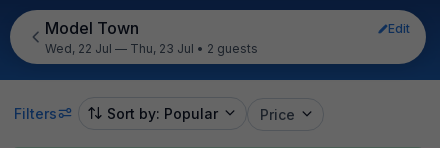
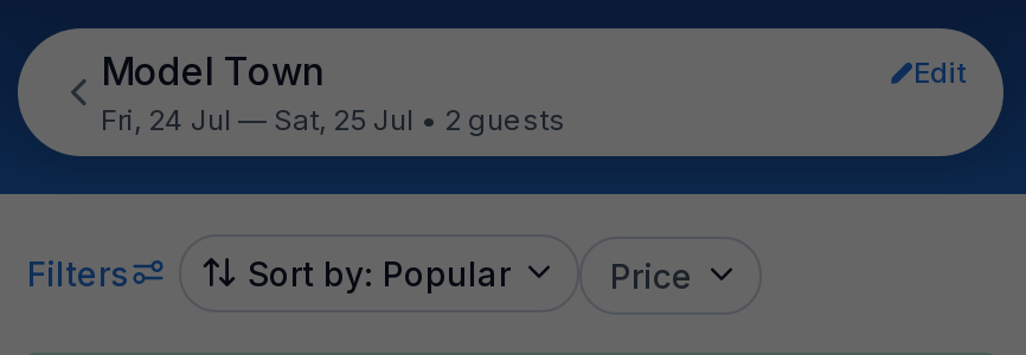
[45,41,258,56] Wed, 22 Jul — Thu, 23 Jul • 2 guests -> [101,102,565,137] Fri, 24 Jul — Sat, 25 Jul • 2 guests

